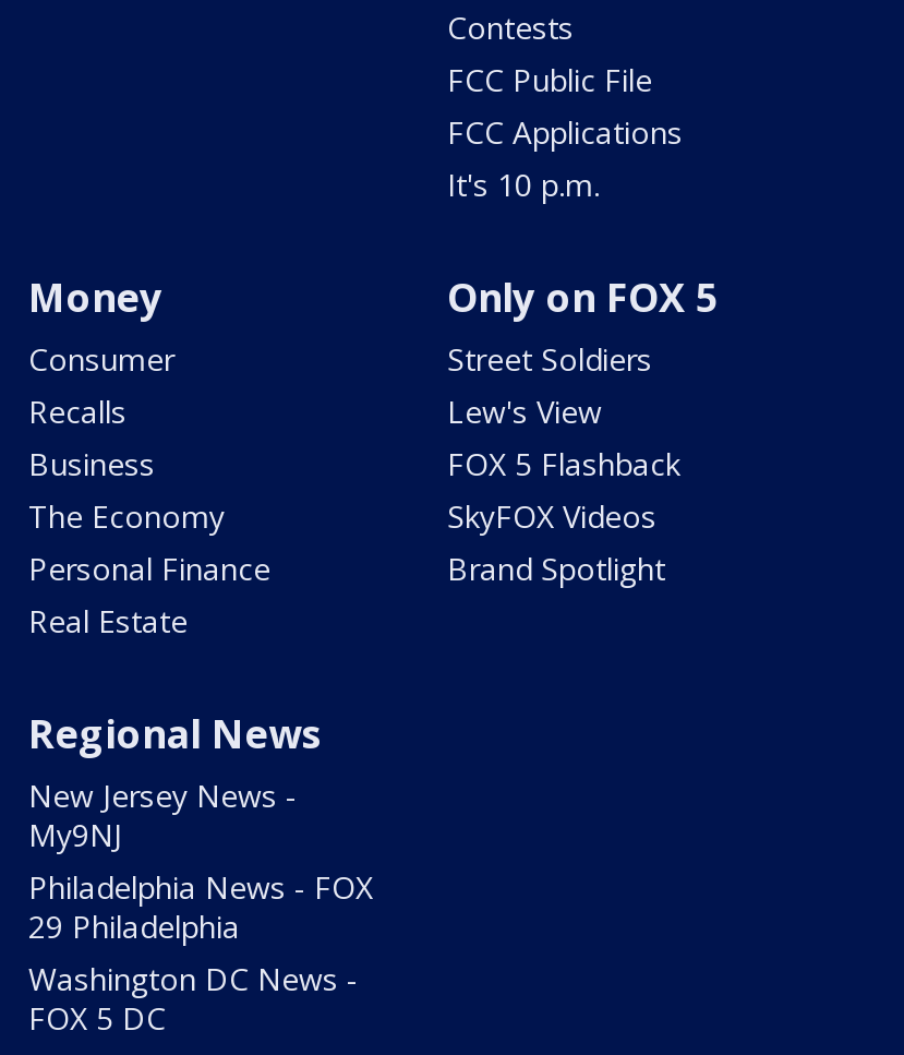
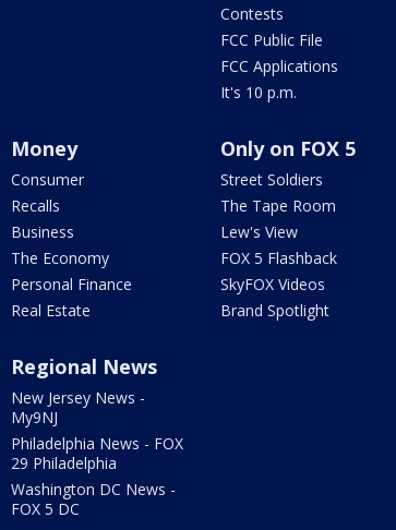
moved [447,391,680,589] -> [220,221,337,321]: Lew's View | FOX 5 Flashback | SkyFOX Videos | Brand Spotlight
none -> [220,195,336,216] The Tape Room

